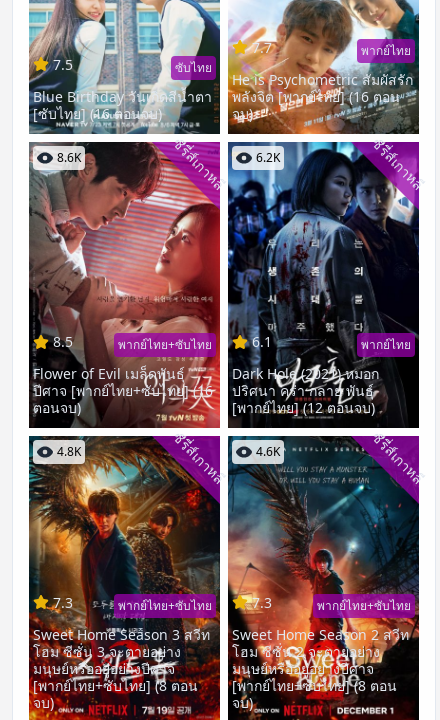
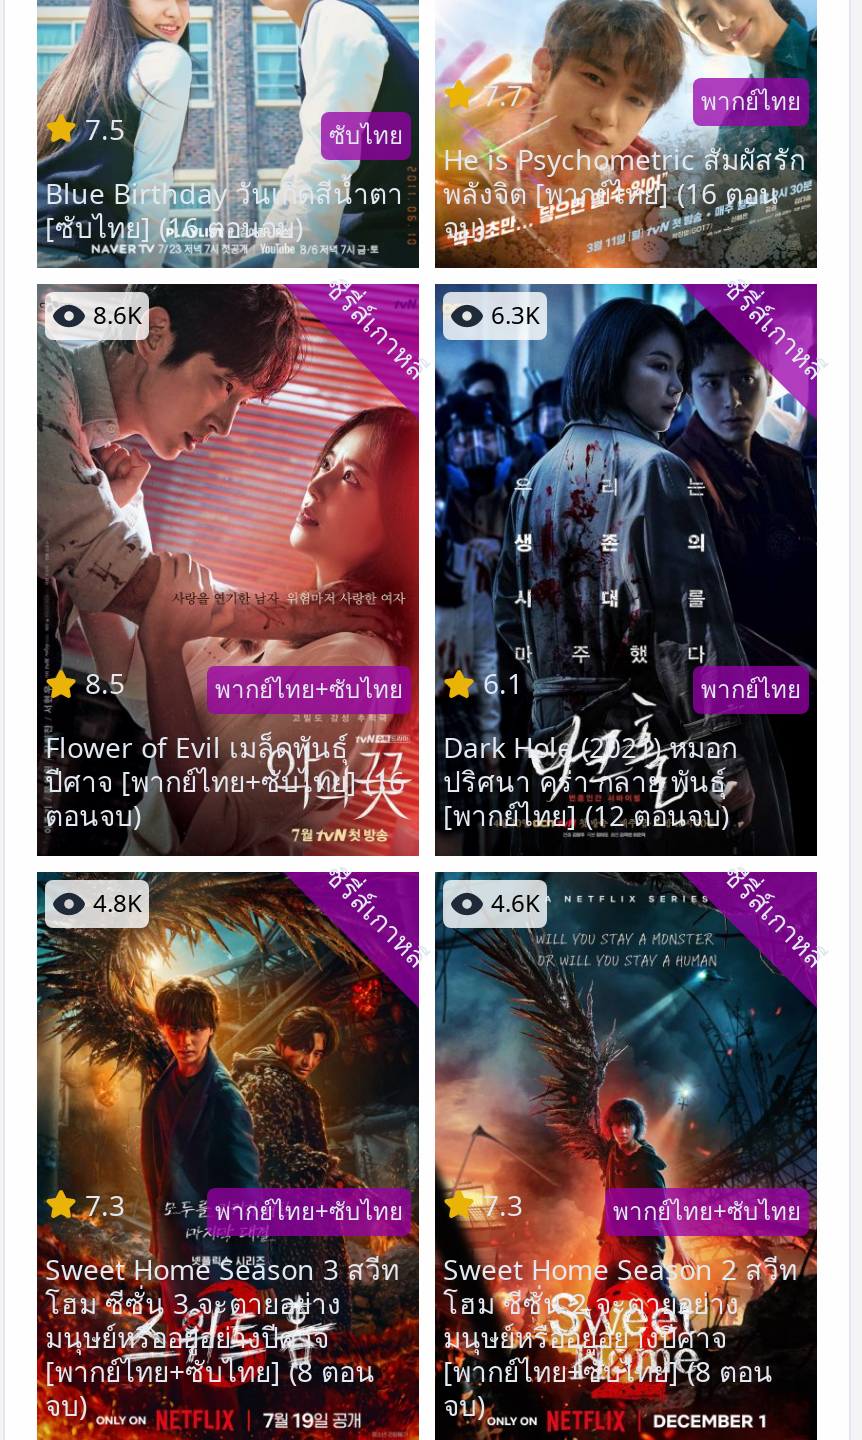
[256,149,280,166] 6.2K -> [491,298,539,332] 6.3K

